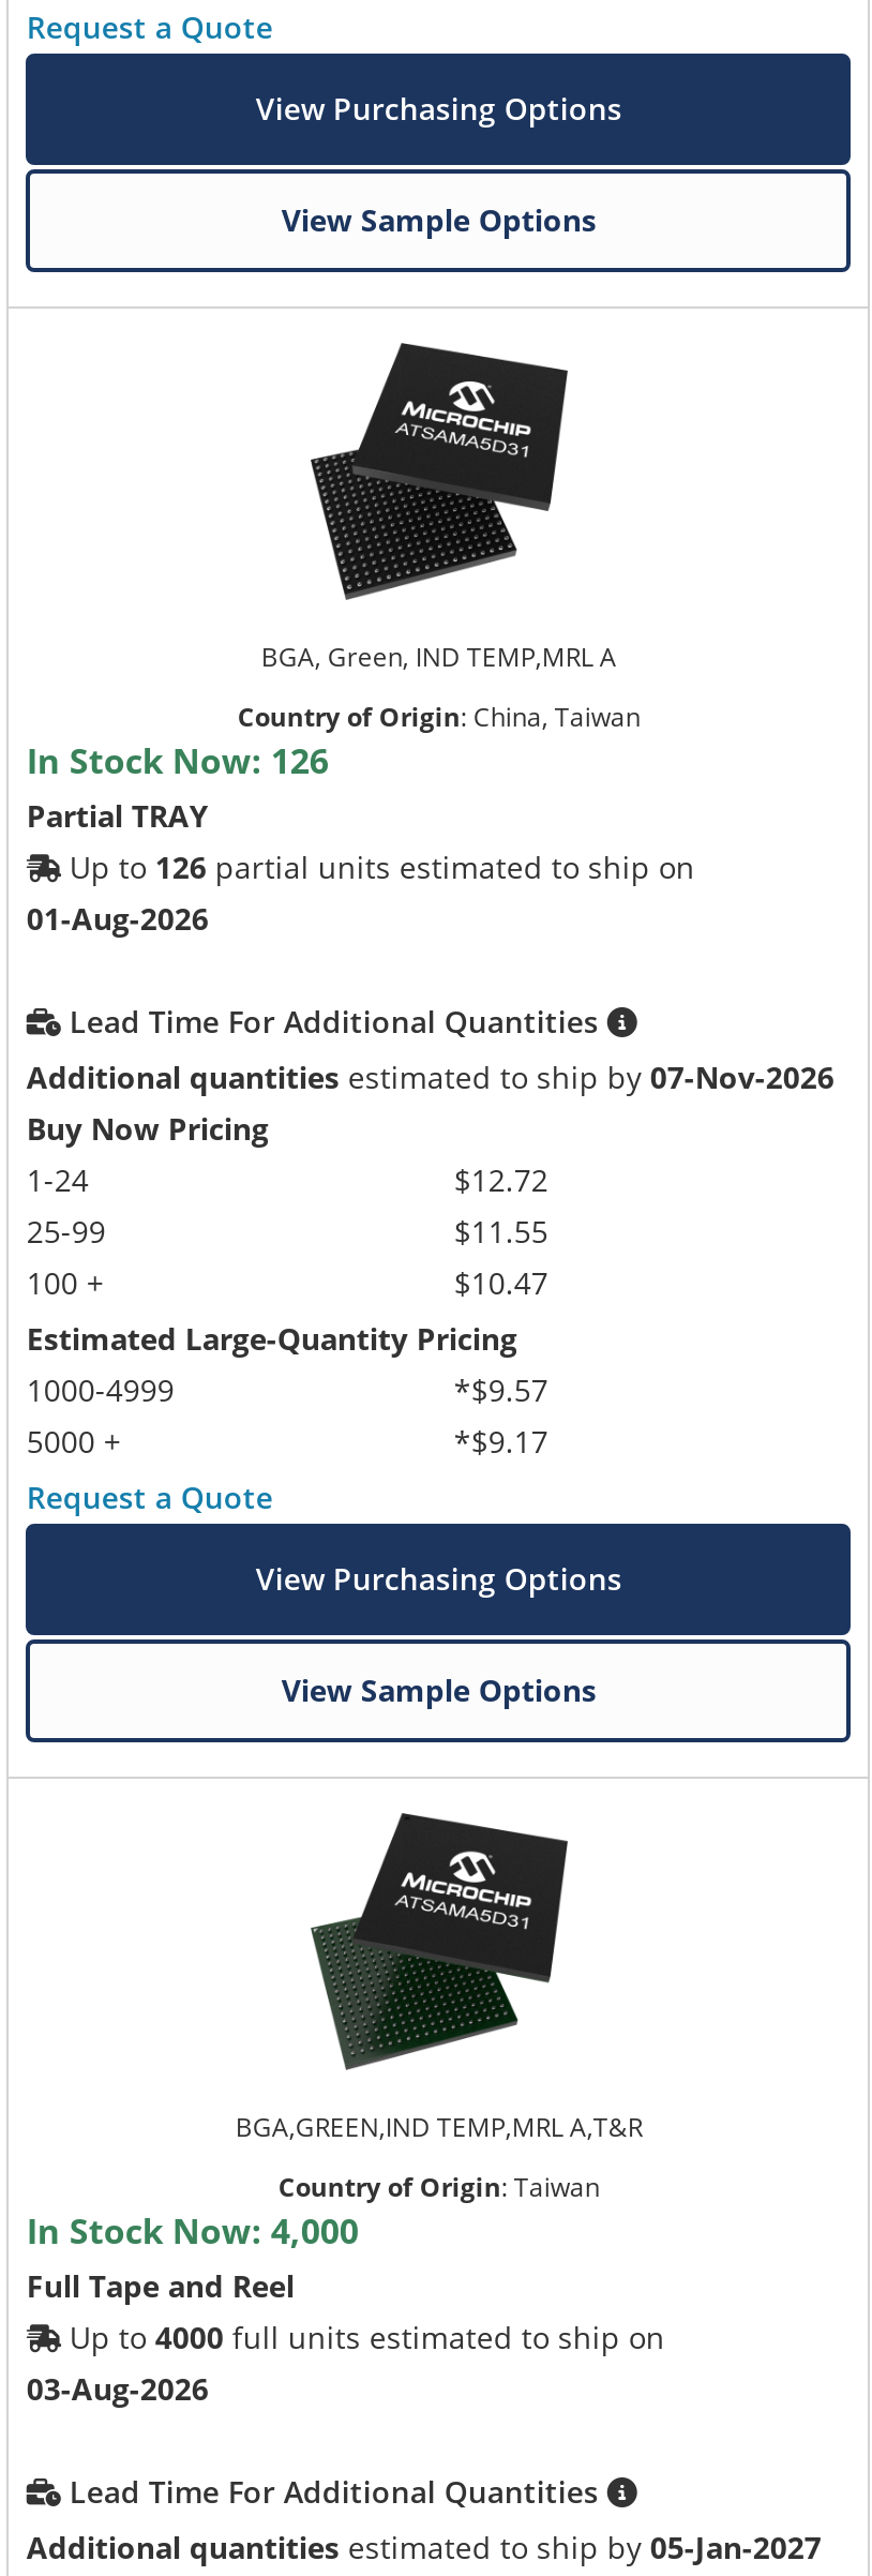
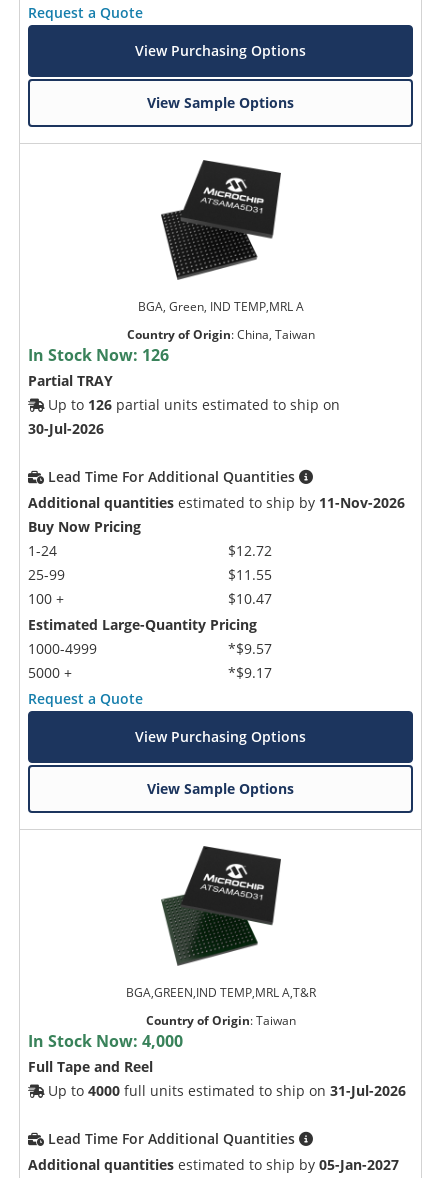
[27,898,209,939] 01-Aug-2026 -> [28,419,104,438] 30-Jul-2026
[27,1057,834,1098] Additional quantities estimated to ship by 07-Nov-2026 -> [28,493,405,512] Additional quantities estimated to ship by 11-Nov-2026
[27,2317,665,2409] Up to 4000 full units estimated to ship on | 03-Aug-2026 -> [48,1081,406,1100] Up to 4000 full units estimated to ship on 31-Jul-2026

